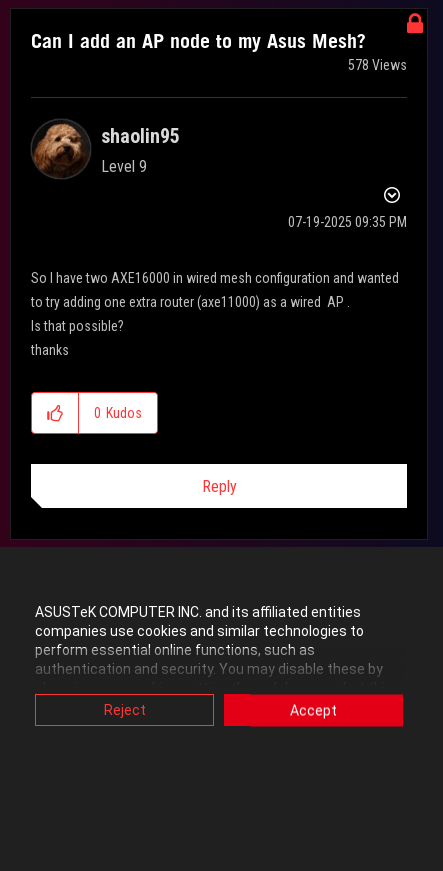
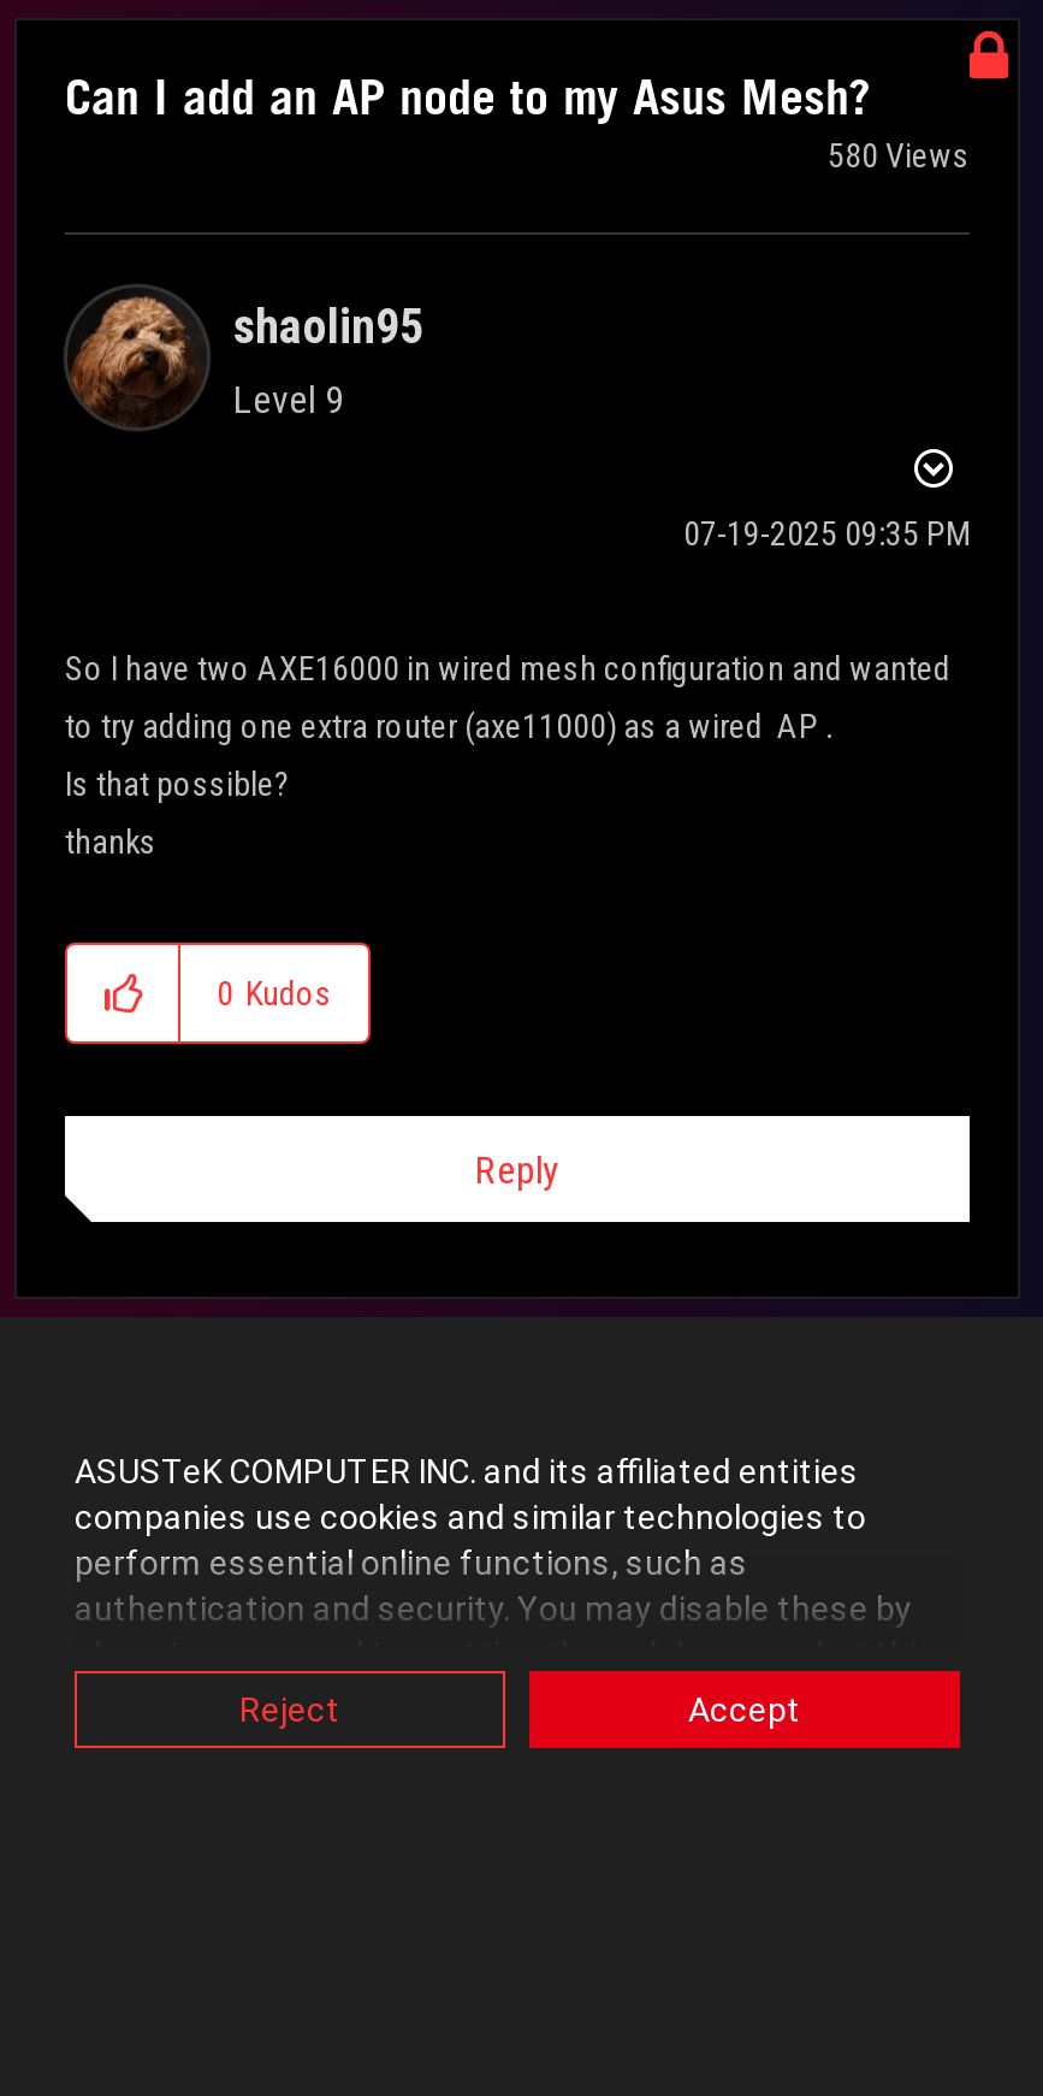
[348,57,407,73] 578 Views -> [828,136,970,175] 580 Views

